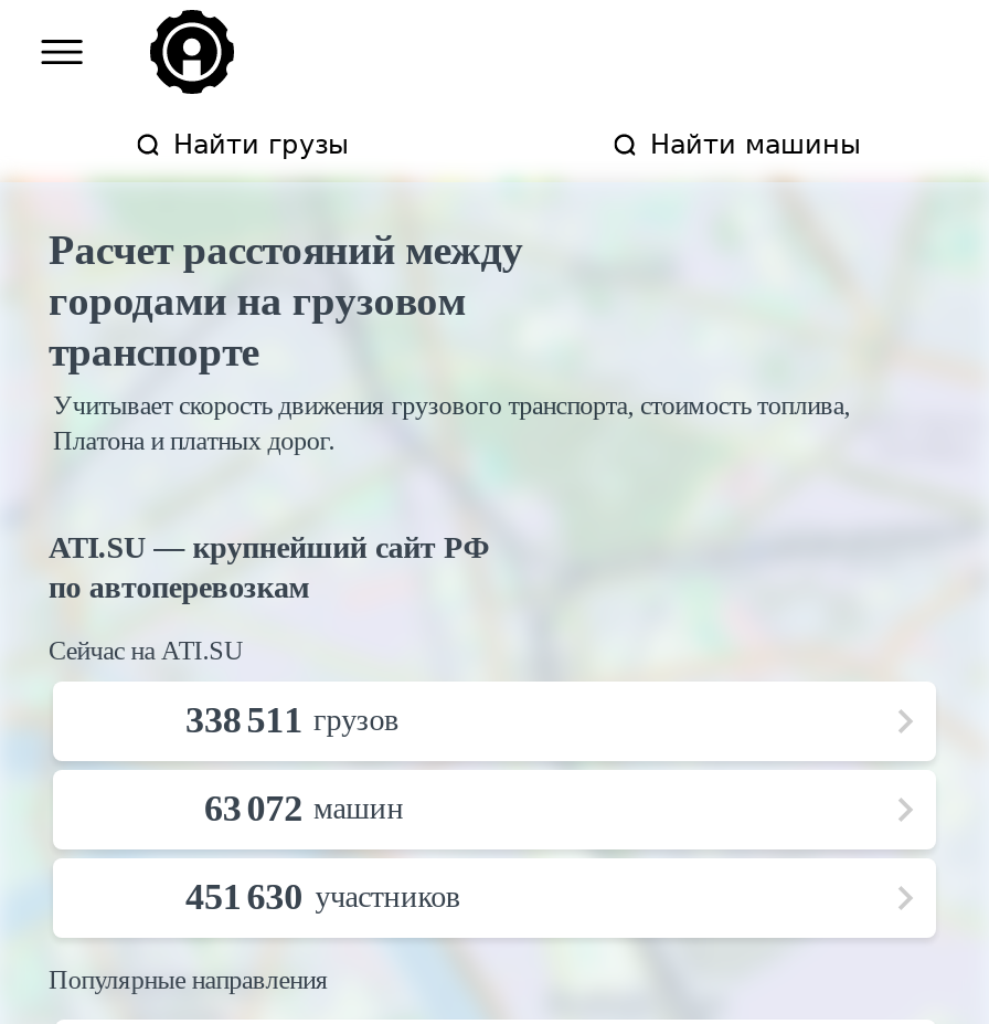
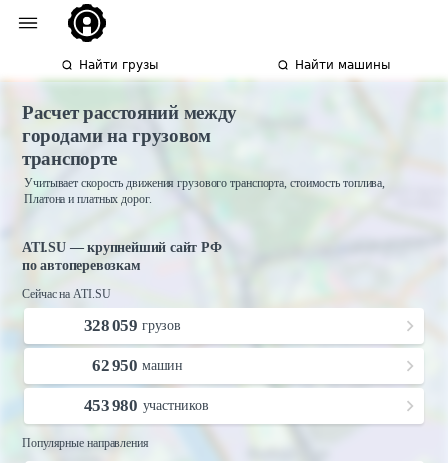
[185,699,399,741] 338 511 грузов -> [84,316,181,335] 328 059 грузов
[204,788,404,830] 63 072 машин -> [92,356,183,375] 62 950 машин
[185,876,461,918] 451 630 участников -> [84,396,209,415] 453 980 участников

